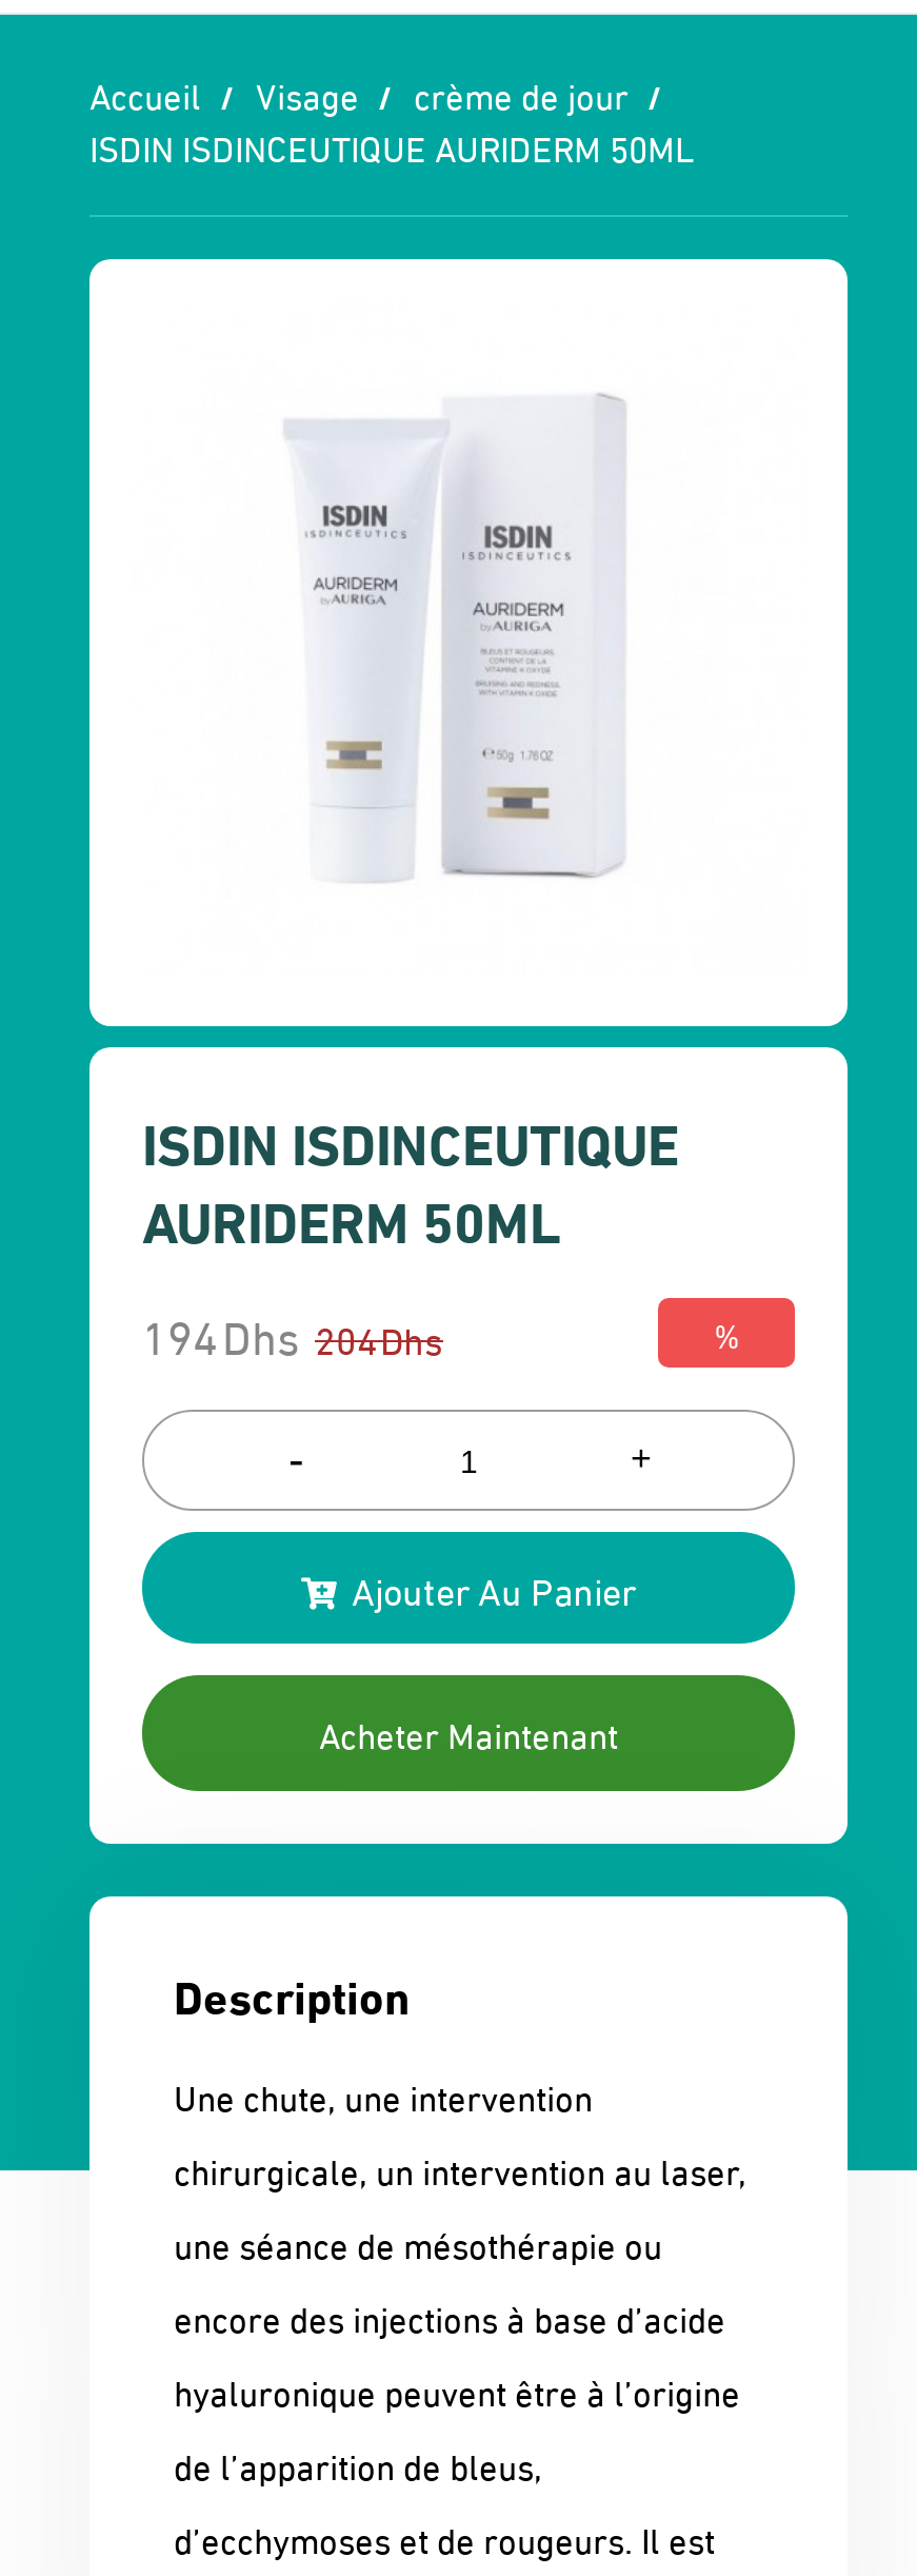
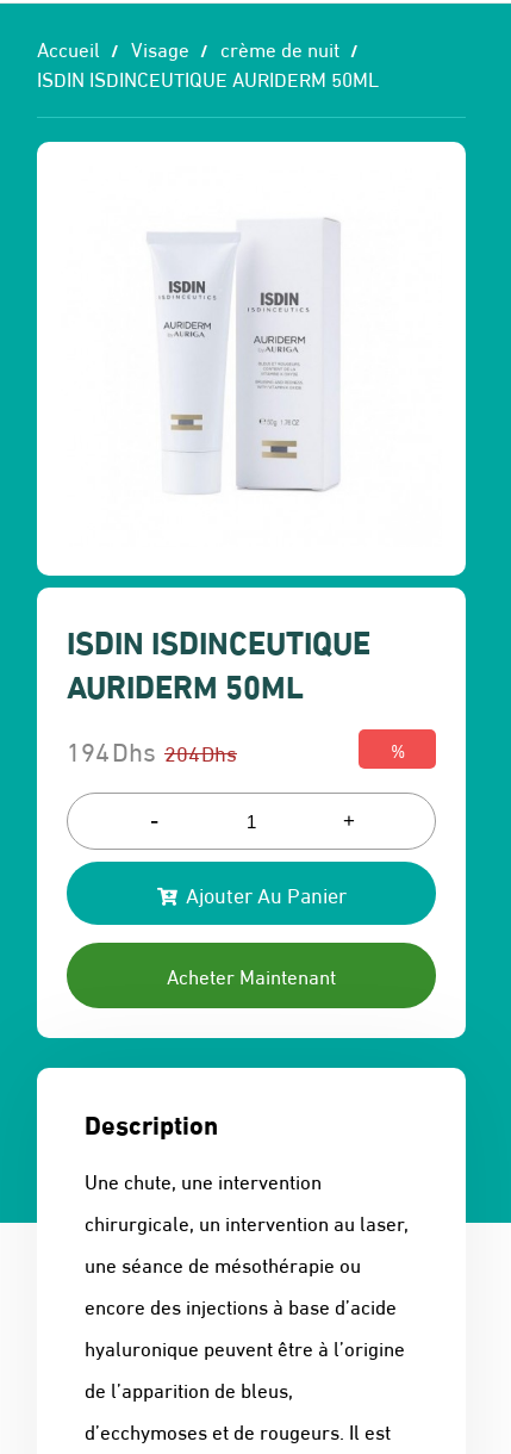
[414,68,629,121] crème de jour -> [220,34,339,64] crème de nuit

